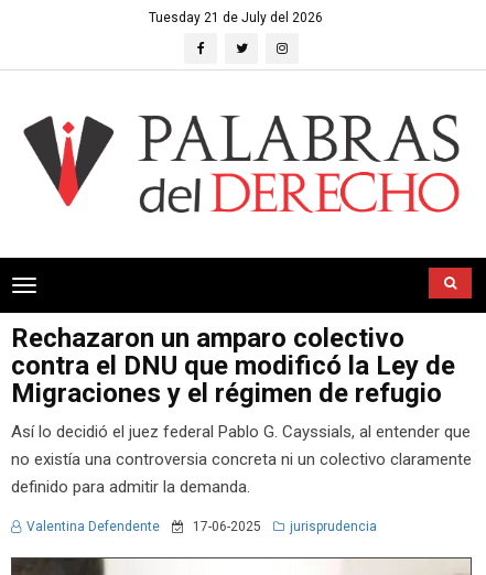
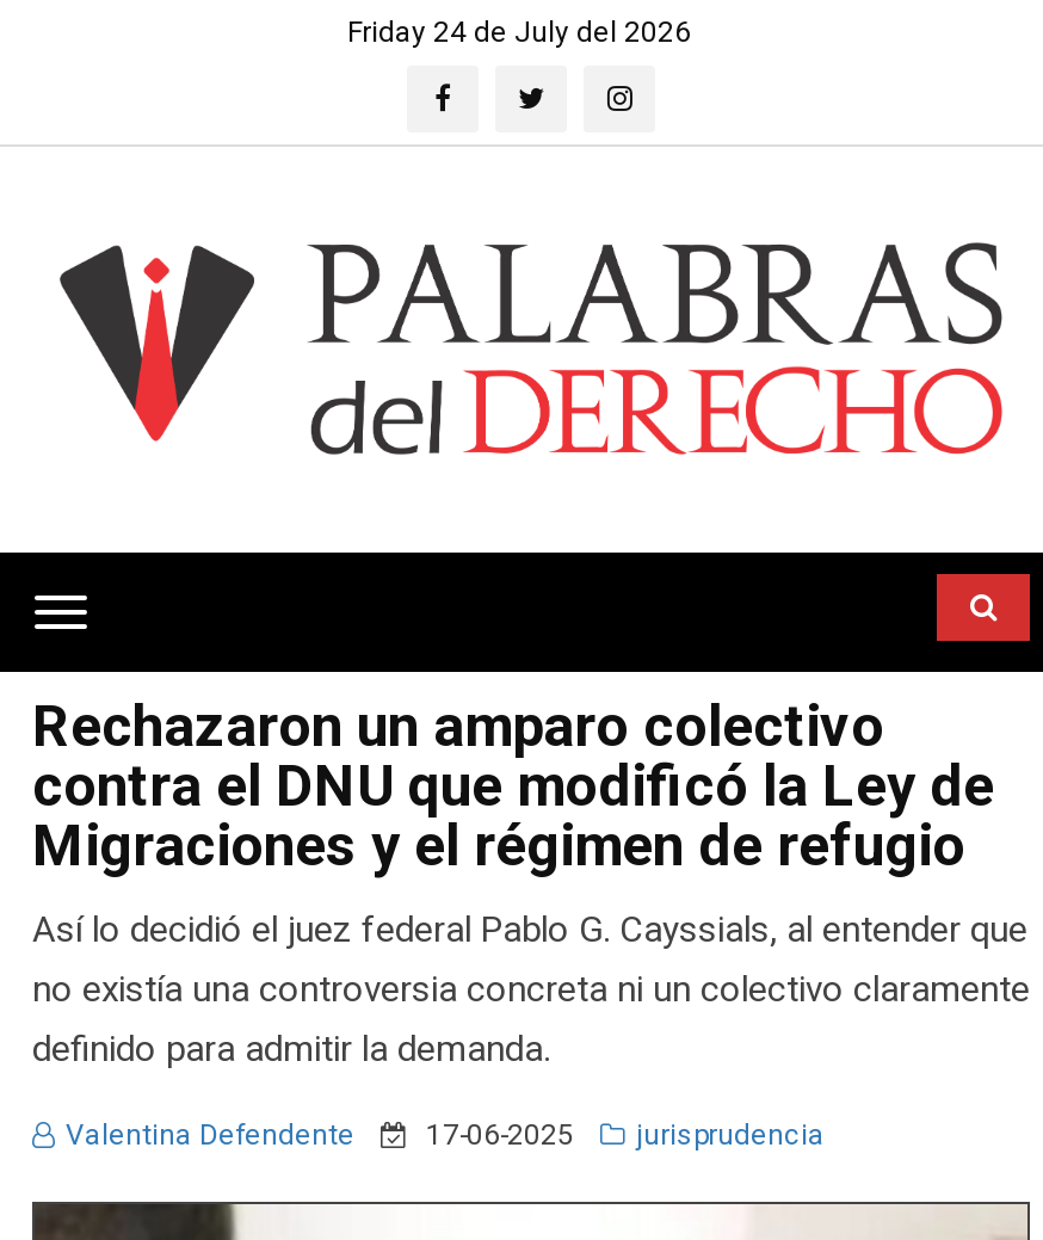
[149,10,323,25] Tuesday 21 de July del 2026 -> [347,16,691,49] Friday 24 de July del 2026

